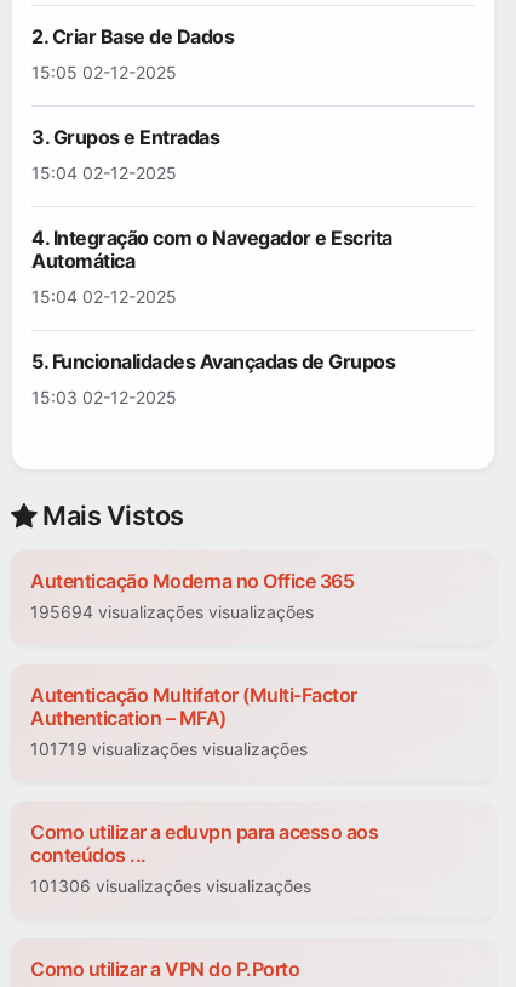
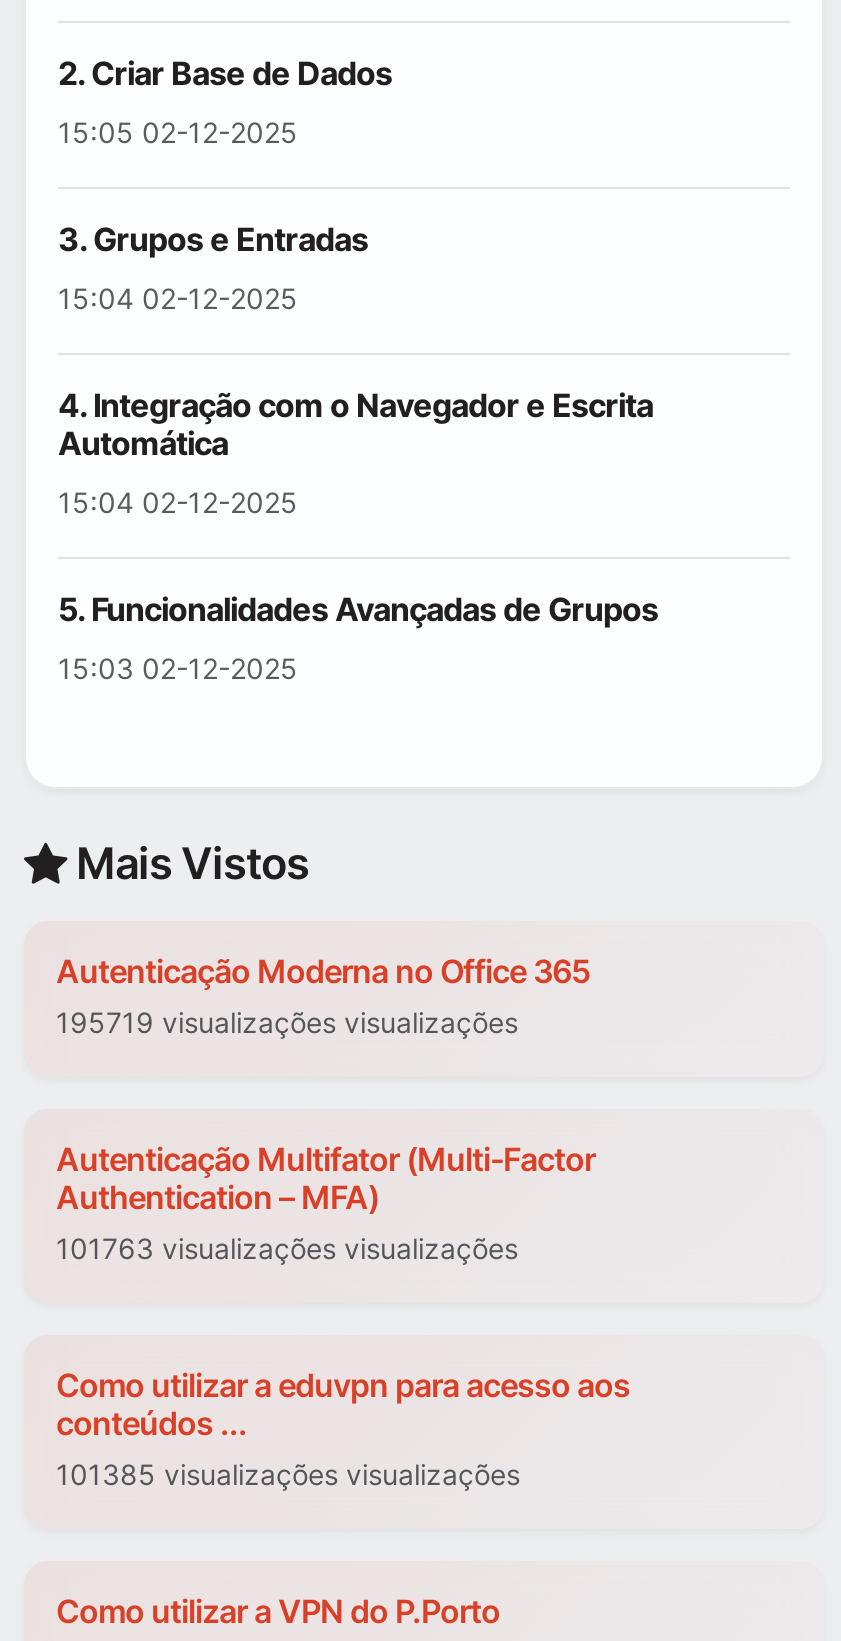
[30,602,314,623] 195694 visualizações visualizações -> [56,1006,518,1040] 195719 visualizações visualizações
[30,739,308,760] 101719 visualizações visualizações -> [56,1232,518,1266] 101763 visualizações visualizações
[30,876,311,897] 101306 visualizações visualizações -> [56,1458,520,1492] 101385 visualizações visualizações

